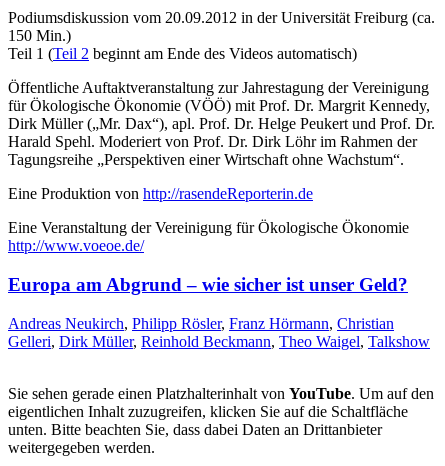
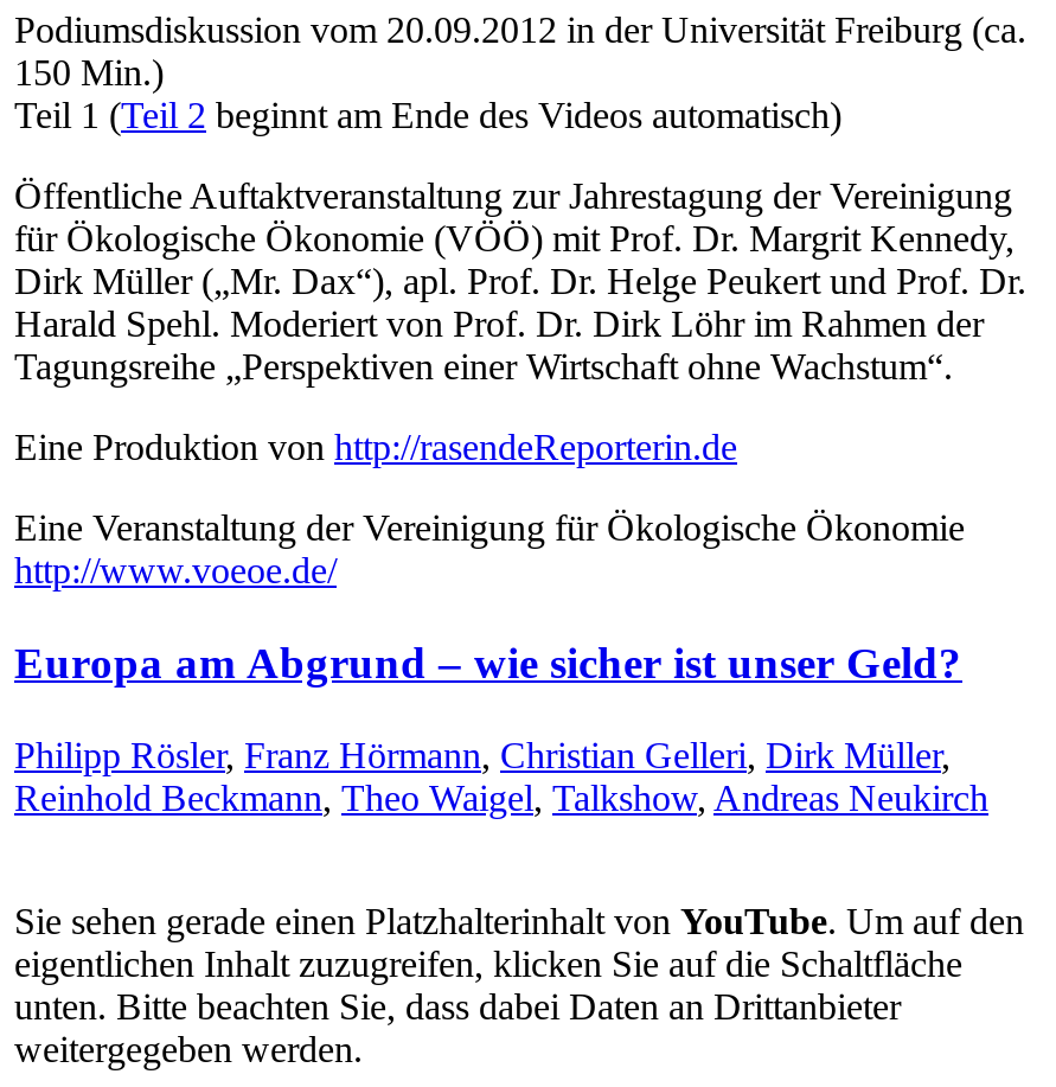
[8,315,430,350] Andreas Neukirch, Philipp Rösler, Franz Hörmann, Christian | Gelleri, Dirk Müller, Reinhold Beckmann, Theo Waigel, Talkshow -> [14,734,988,817] Philipp Rösler, Franz Hörmann, Christian Gelleri, Dirk Müller, | Reinhold Beckmann, Theo Waigel, Talkshow, Andreas Neukirch

